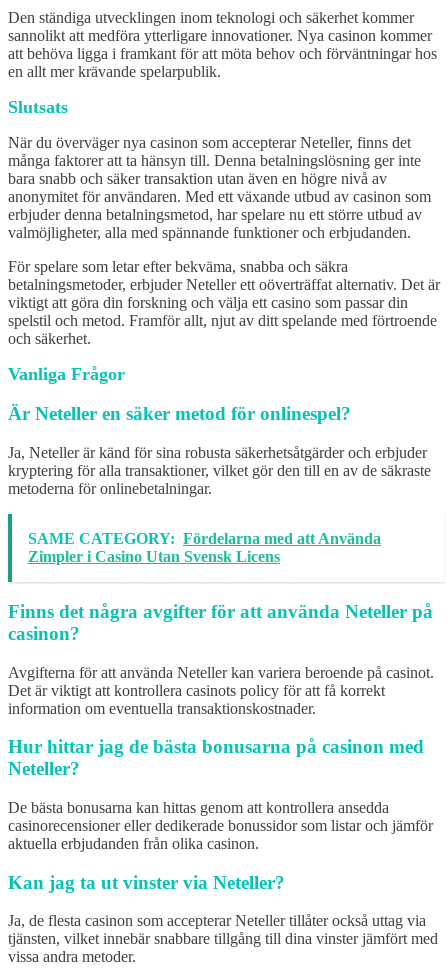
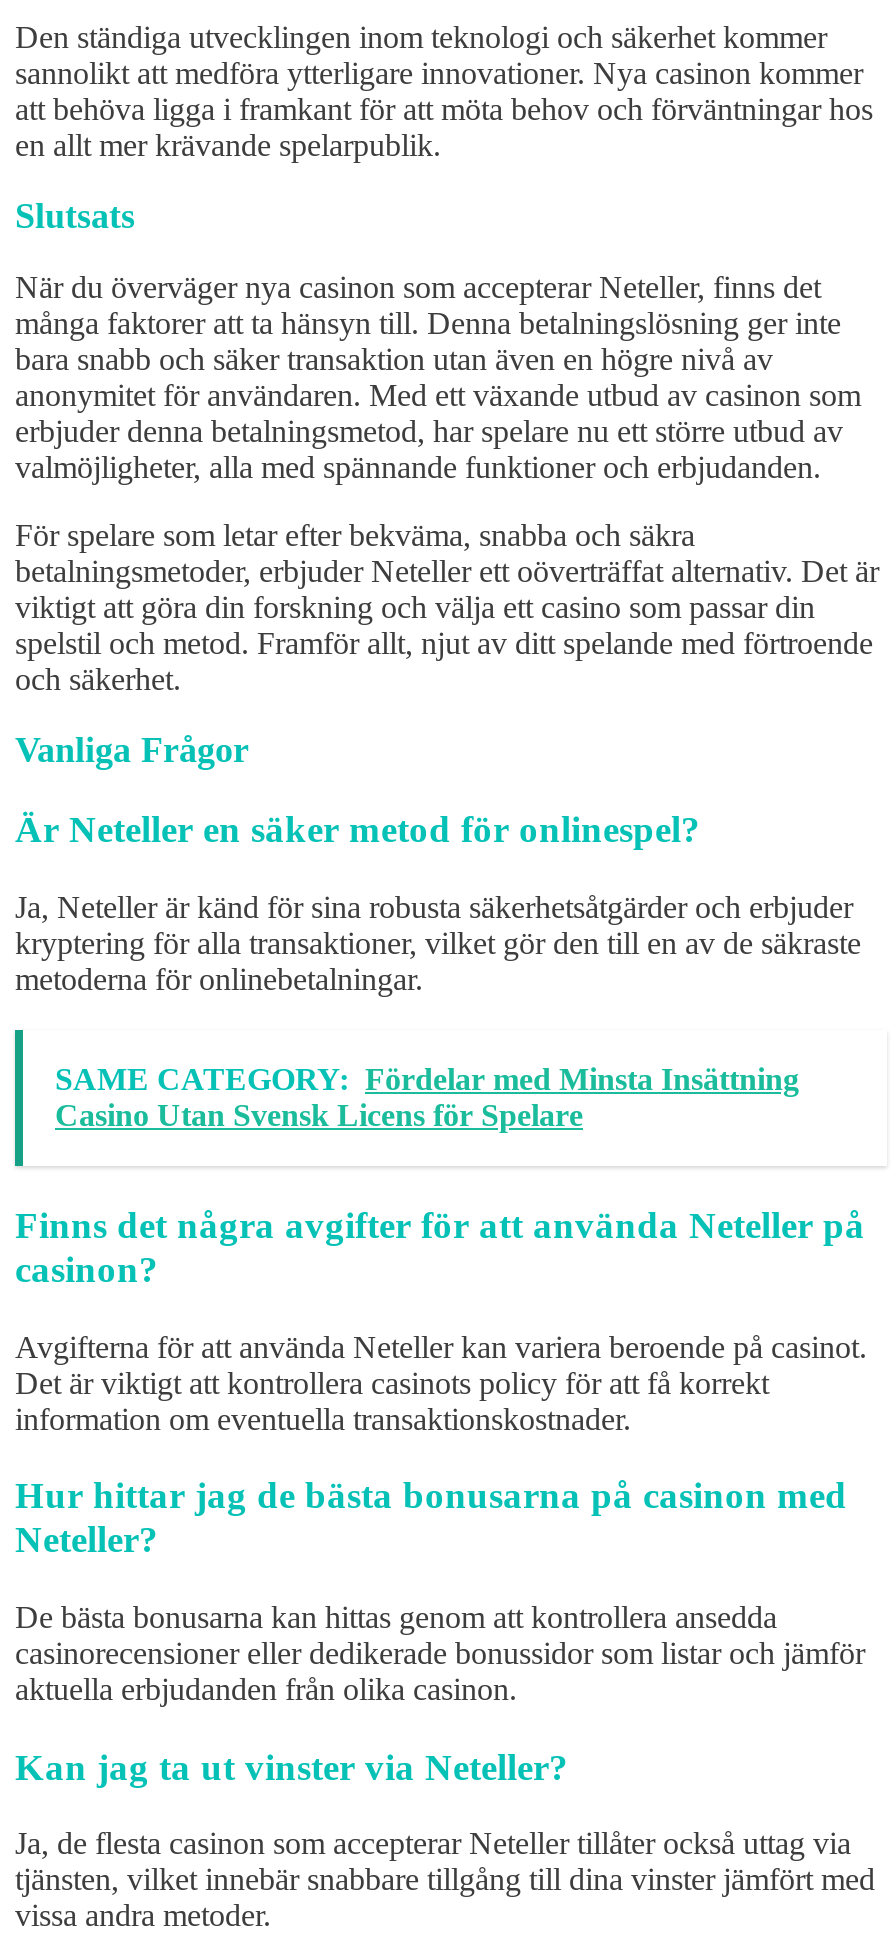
[28,530,381,565] SAME CATEGORY: Fördelarna med att Använda | Zimpler i Casino Utan Svensk Licens -> [55,1062,799,1132] SAME CATEGORY: Fördelar med Minsta Insättning | Casino Utan Svensk Licens för Spelare

